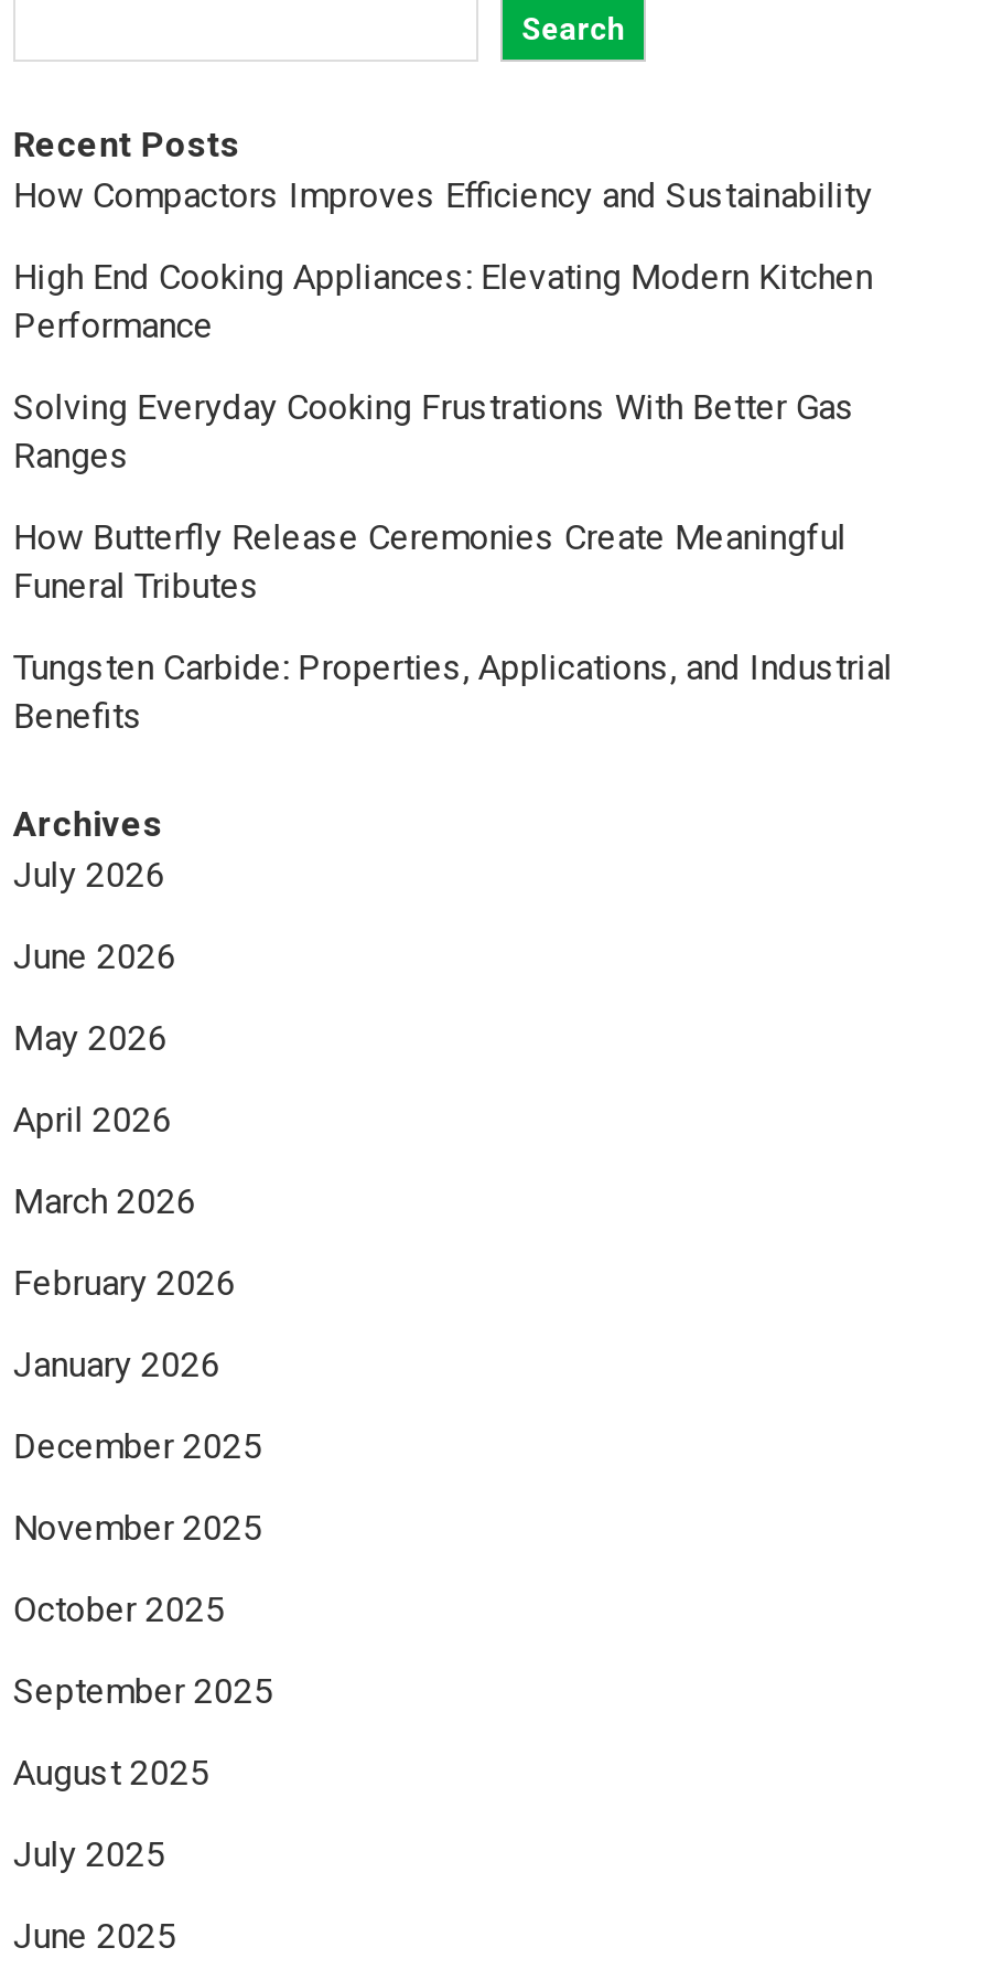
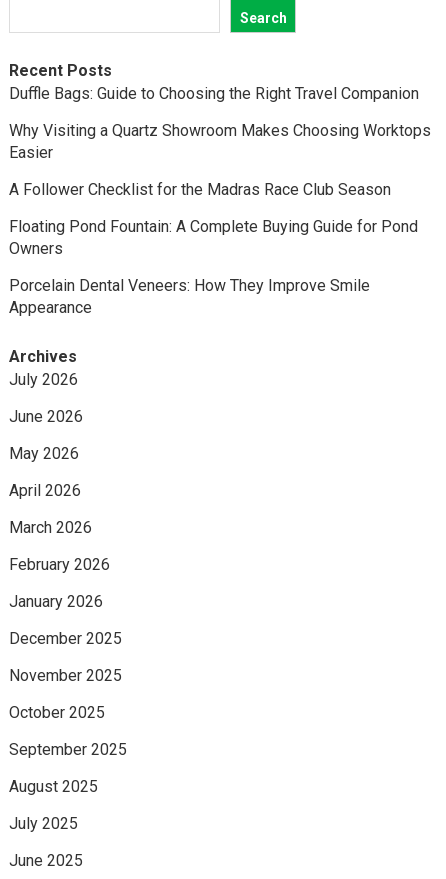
[13,174,873,216] How Compactors Improves Efficiency and Sustainability -> [9,84,419,103] Duffle Bags: Guide to Choosing the Right Travel Companion
[13,256,873,346] High End Cooking Appliances: Elevating Modern Kitchen | Performance -> [9,121,431,162] Why Visiting a Quartz Showroom Makes Choosing Worktops | Easier
[13,386,855,477] Solving Everyday Cooking Frustrations With Better Gas | Ranges -> [9,180,391,199] A Follower Checklist for the Madras Race Club Season
[13,516,846,607] How Butterfly Release Ceremonies Create Meaningful | Funeral Tributes -> [9,217,418,258] Floating Pond Fountain: A Complete Buying Guide for Pond | Owners
[13,646,893,737] Tungsten Carbide: Properties, Applications, and Industrial | Benefits -> [9,276,370,317] Porcelain Dental Veneers: How They Improve Smile | Appearance

